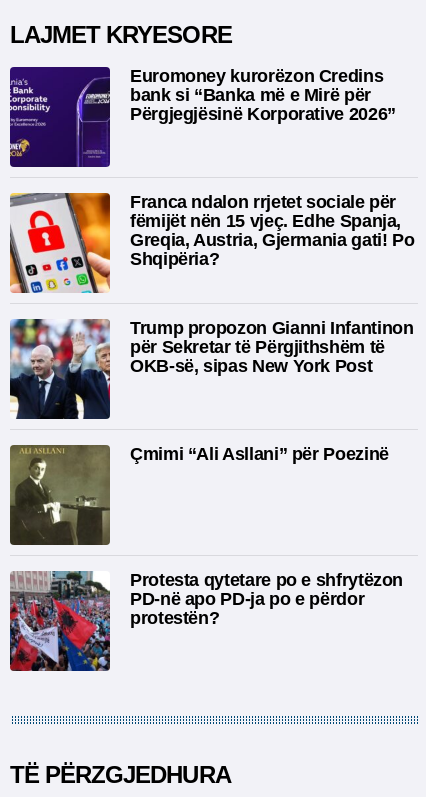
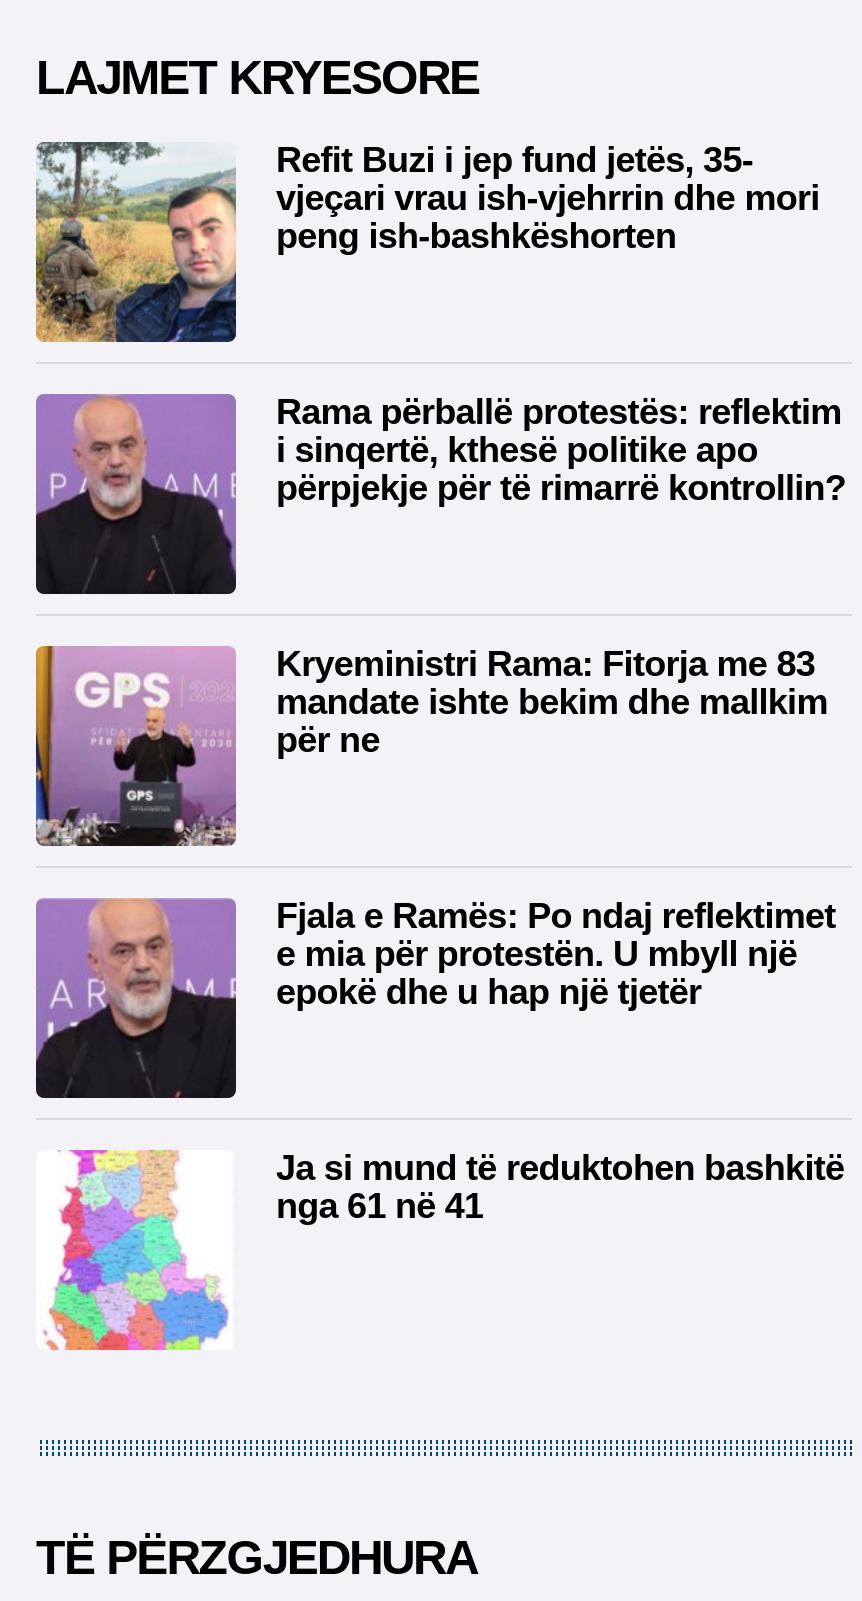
[9,66,396,168] [image] | Euromoney kurorëzon Credins | bank si “Banka më e Mirë për | Përgjegjësinë Korporative 2026” -> [34,140,820,344] [image] | Refit Buzi i jep fund jetës, 35- | vjeçari vrau ish-vjehrrin dhe mori | peng ish-bashkëshorten
[9,192,414,294] [image] | Franca ndalon rrjetet sociale për | fëmijët nën 15 vjeç. Edhe Spanja, | Greqia, Austria, Gjermania gati! Po | Shqipëria? -> [34,392,846,596] [image] | Rama përballë protestës: reflektim | i sinqertë, kthesë politike apo | përpjekje për të rimarrë kontrollin?
[9,318,413,420] [image] | Trump propozon Gianni Infantinon | për Sekretar të Përgjithshëm të | OKB-së, sipas New York Post -> [34,644,828,848] [image] | Kryeministri Rama: Fitorja me 83 | mandate ishte bekim dhe mallkim | për ne
[9,444,389,545] [image] | Çmimi “Ali Asllani” për Poezinë -> [34,896,836,1098] [image] | Fjala e Ramës: Po ndaj reflektimet | e mia për protestën. U mbyll një | epokë dhe u hap një tjetër
[9,570,403,672] [image] | Protesta qytetare po e shfrytëzon | PD-në apo PD-ja po e përdor | protestën? -> [36,1148,844,1352] [image] | Ja si mund të reduktohen bashkitë | nga 61 në 41

